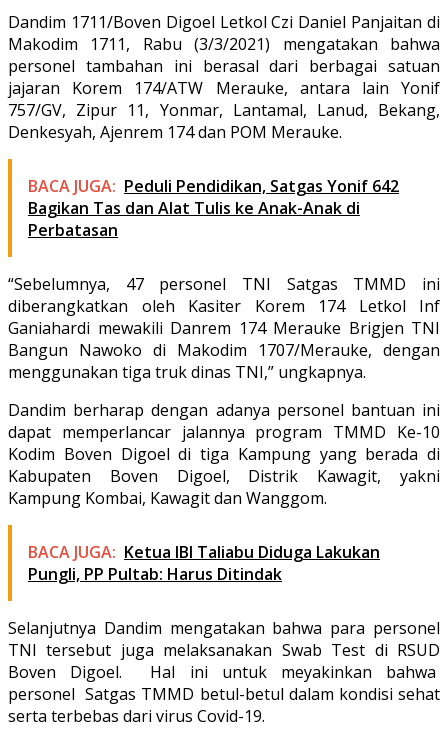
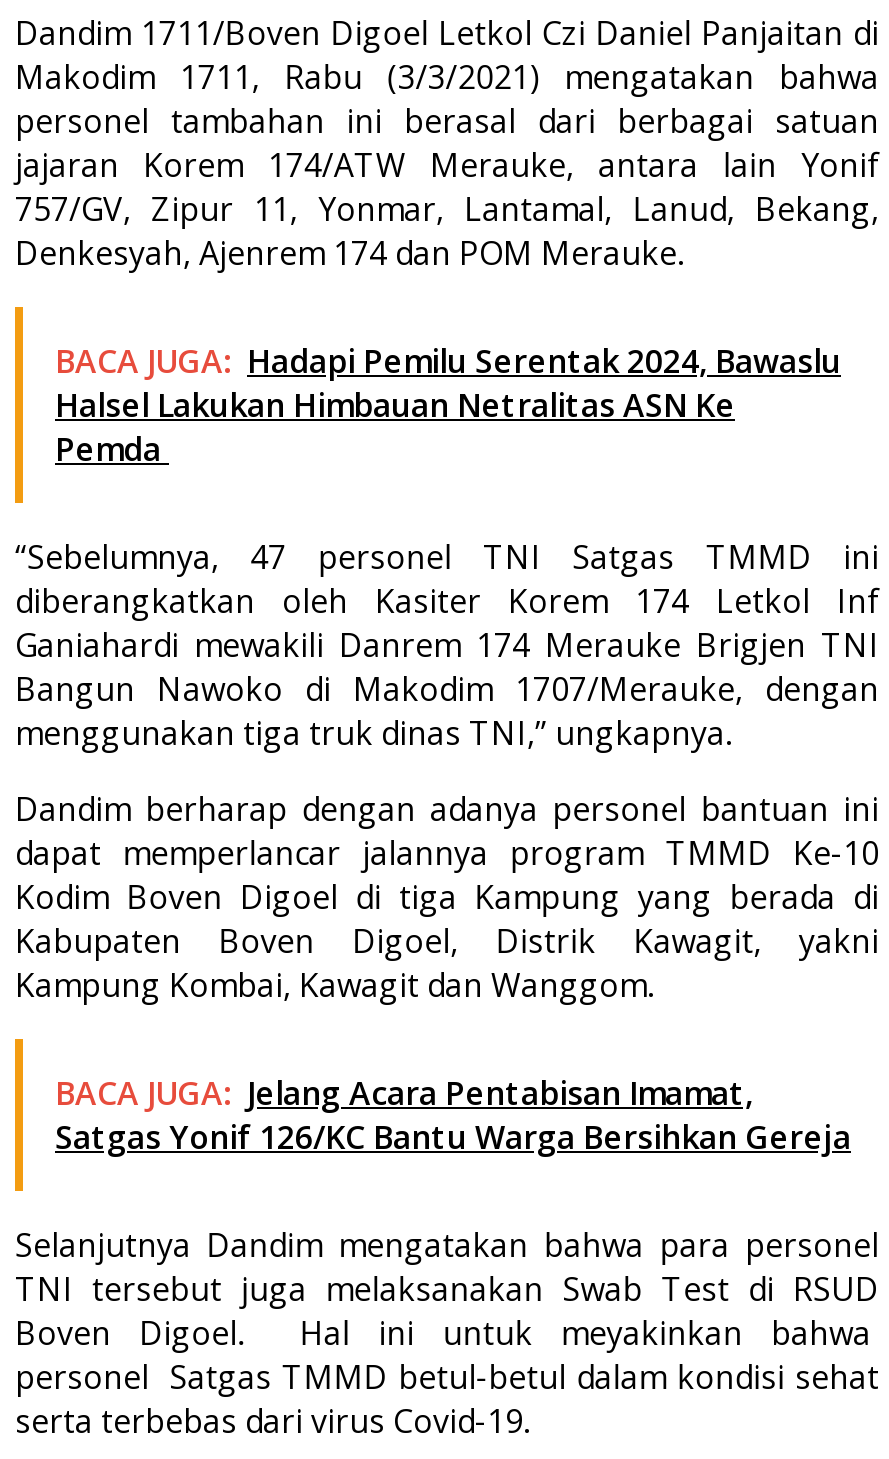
[28,175,399,241] BACA JUGA: Peduli Pendidikan, Satgas Yonif 642 | Bagikan Tas dan Alat Tulis ke Anak-Anak di | Perbatasan -> [55,339,841,471] BACA JUGA: Hadapi Pemilu Serentak 2024, Bawaslu | Halsel Lakukan Himbauan Netralitas ASN Ke | Pemda
[28,541,380,585] BACA JUGA: Ketua IBI Taliabu Diduga Lakukan | Pungli, PP Pultab: Harus Ditindak -> [55,1071,851,1159] BACA JUGA: Jelang Acara Pentabisan Imamat, | Satgas Yonif 126/KC Bantu Warga Bersihkan Gereja

